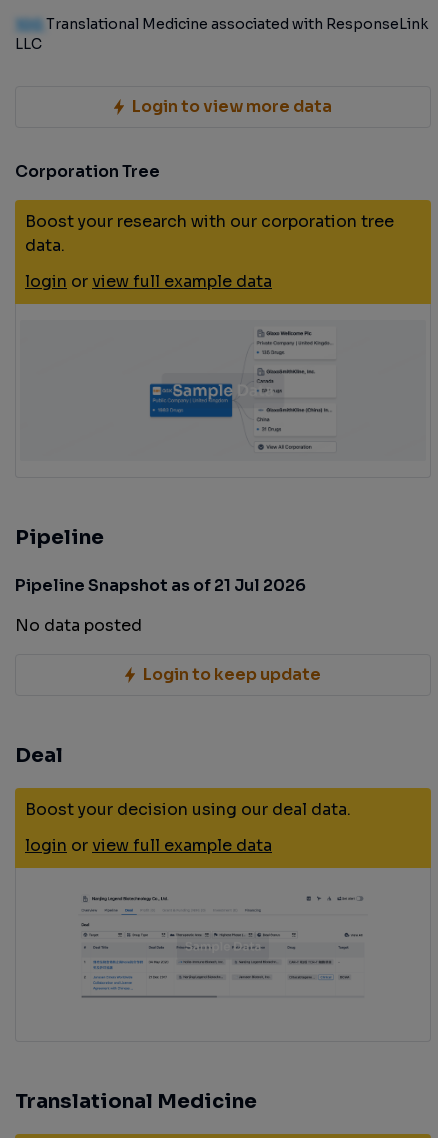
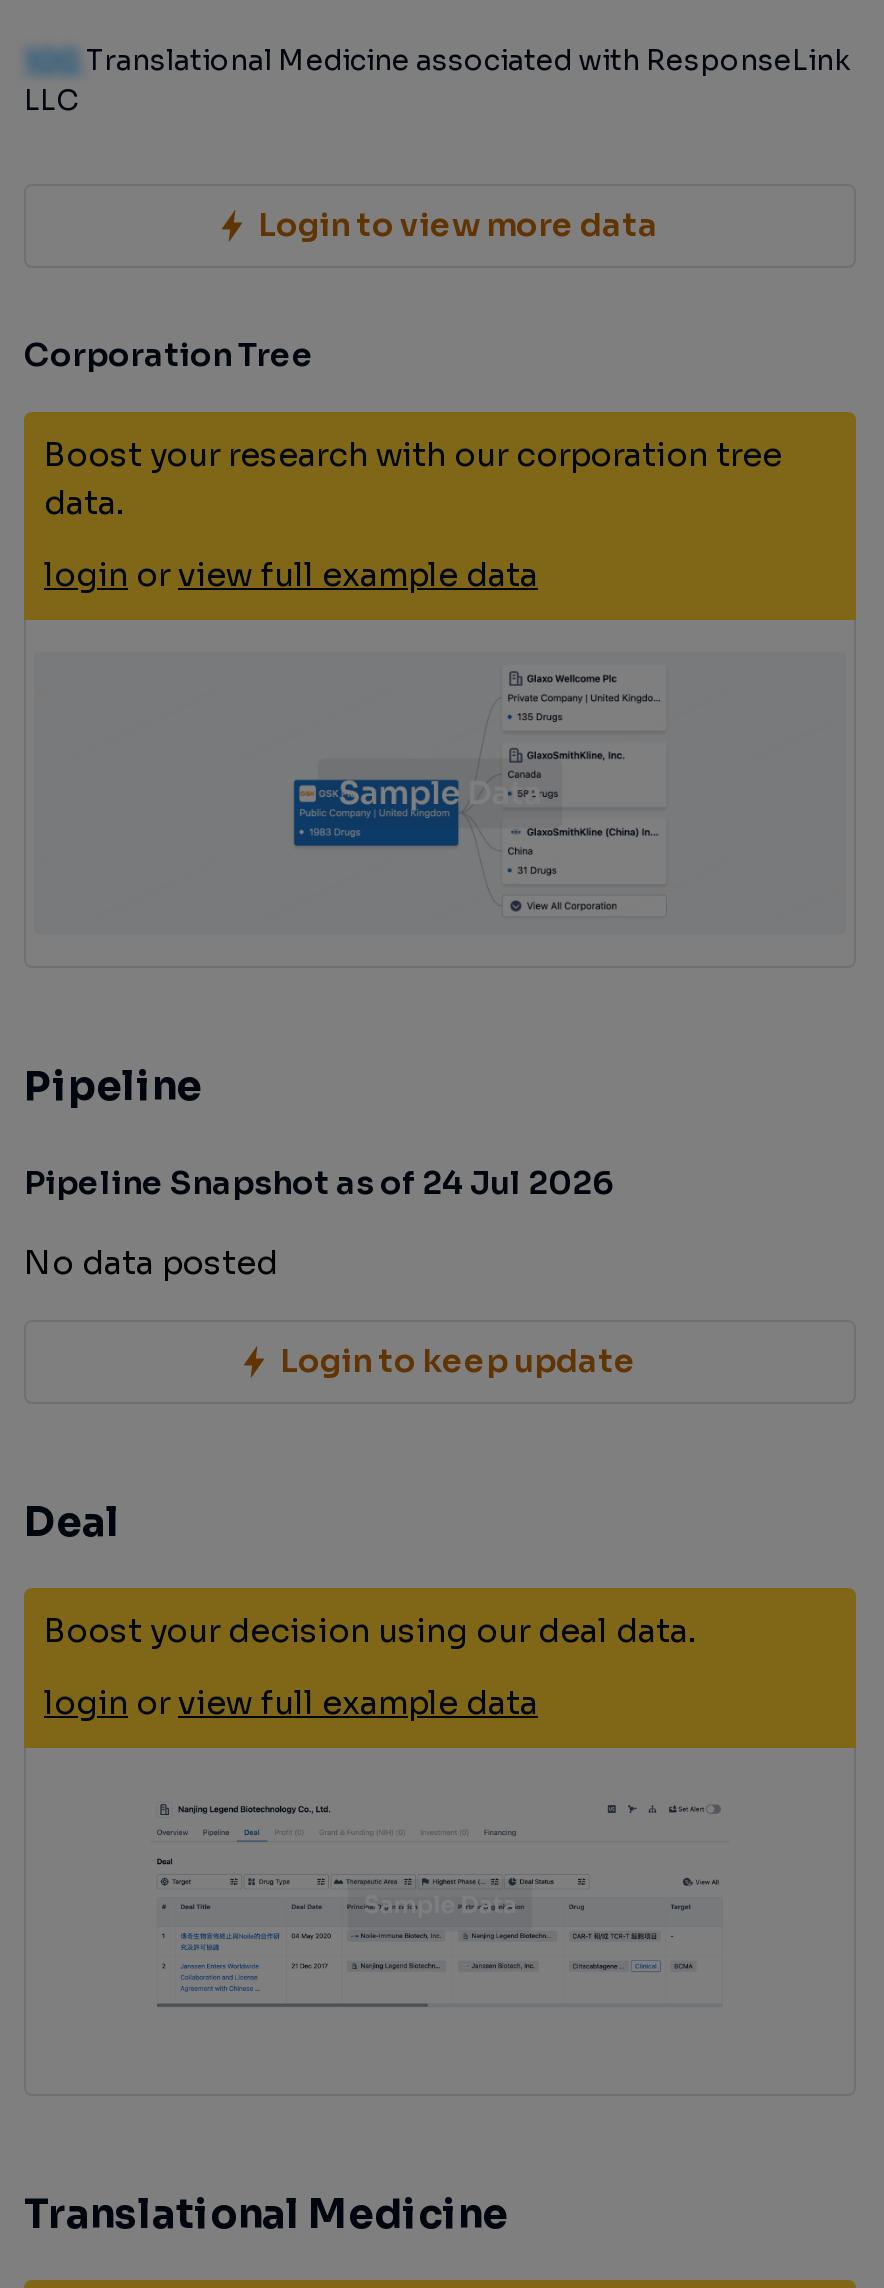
[15,575,306,596] Pipeline Snapshot as of 21 Jul 2026 -> [24,1162,614,1204] Pipeline Snapshot as of 24 Jul 2026

